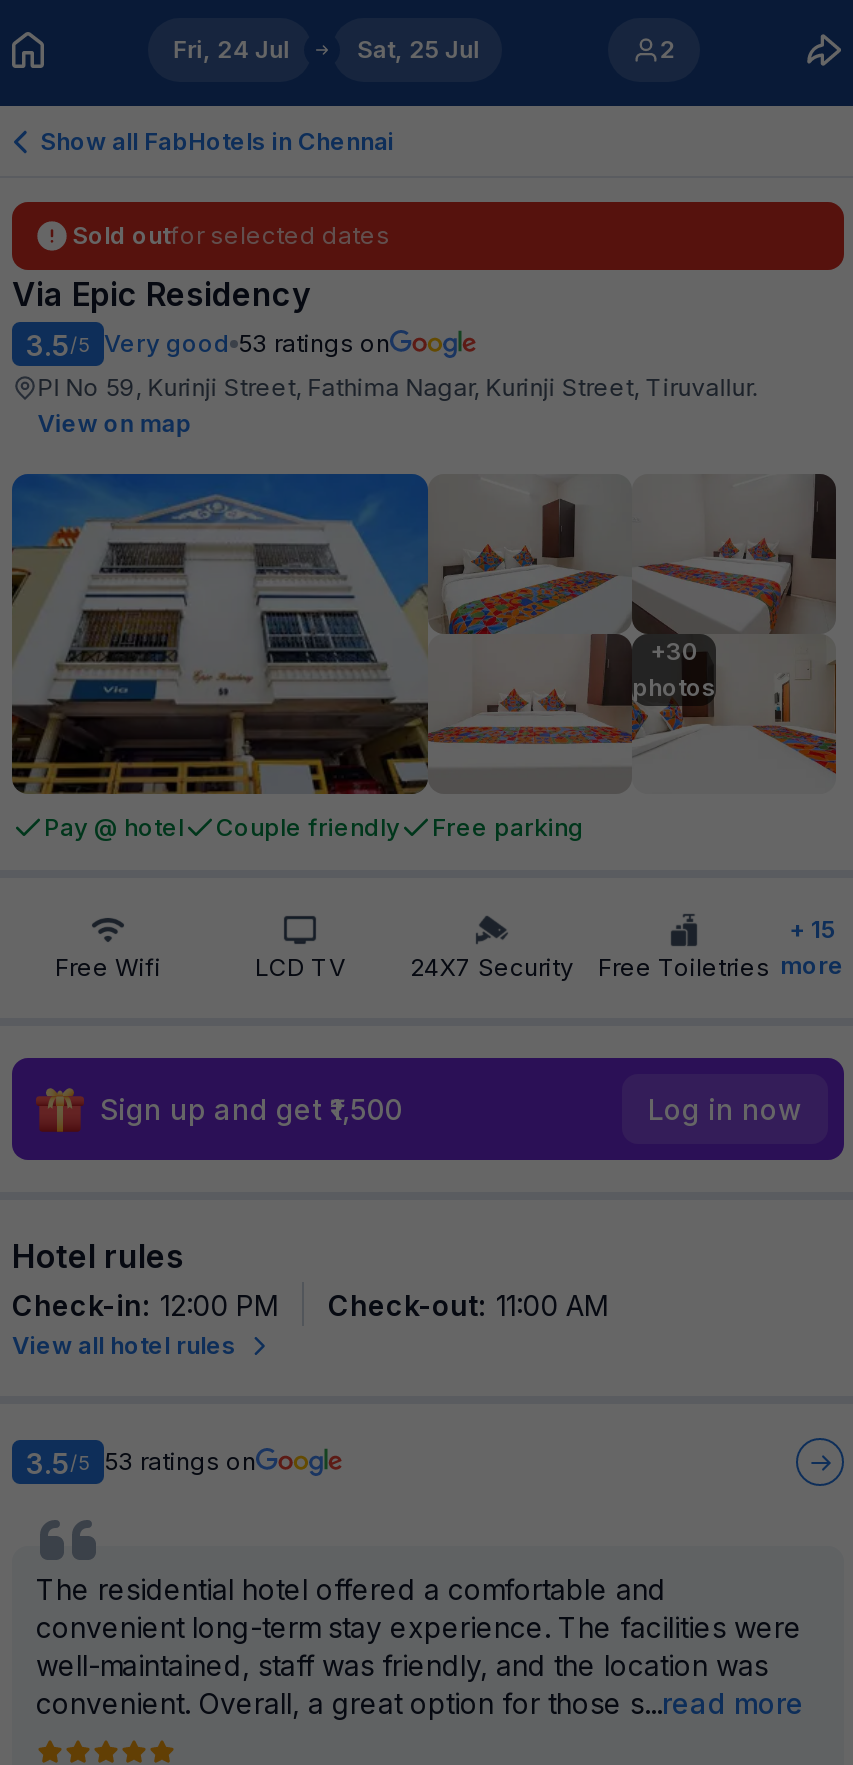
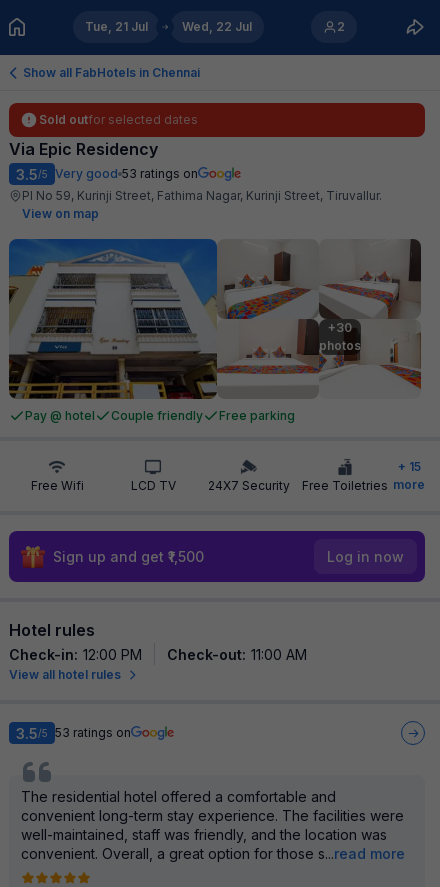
[173,34,289,64] Fri, 24 Jul -> [85,19,148,34] Tue, 21 Jul
[357,34,479,64] Sat, 25 Jul -> [182,19,252,34] Wed, 22 Jul

